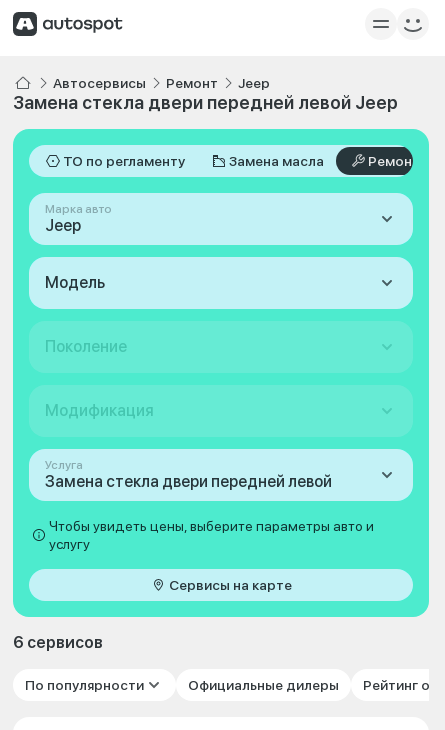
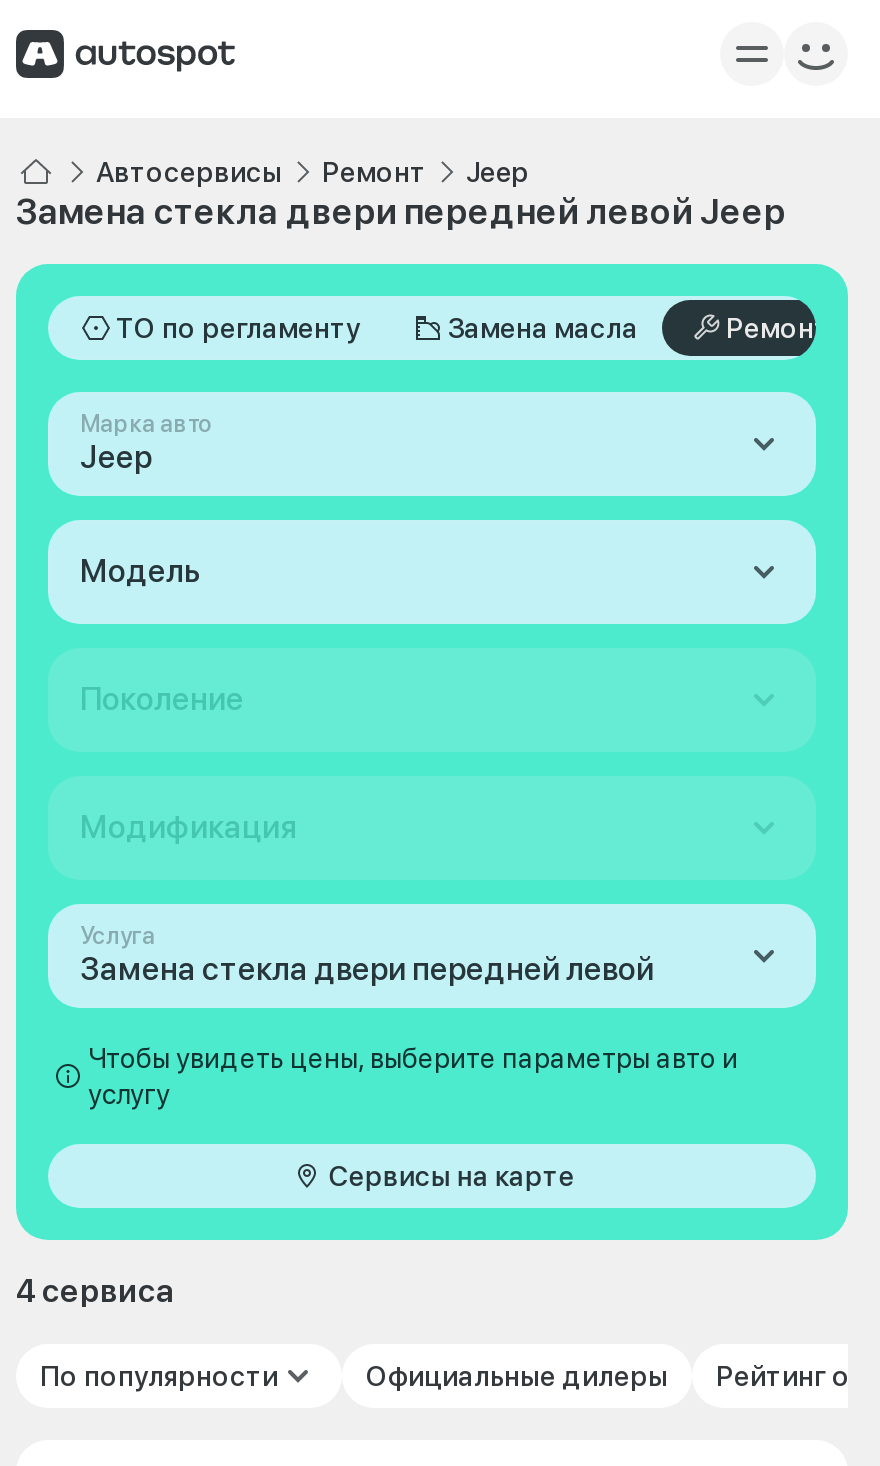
[13,633,103,652] 6 сервисов -> [16,1272,174,1310] 4 сервиса

